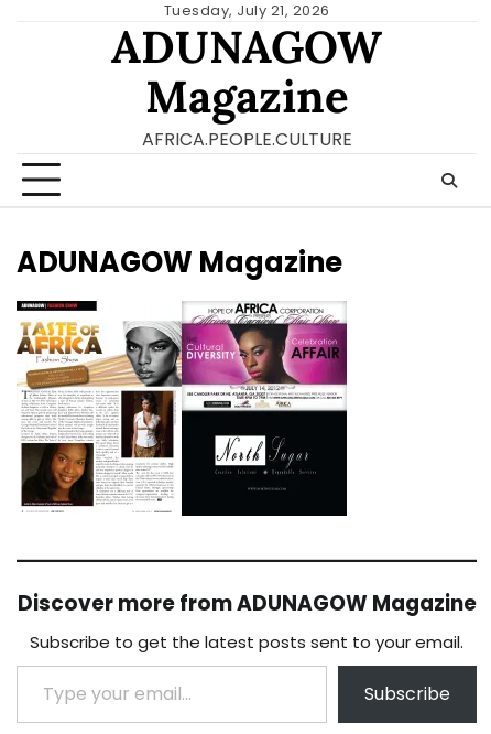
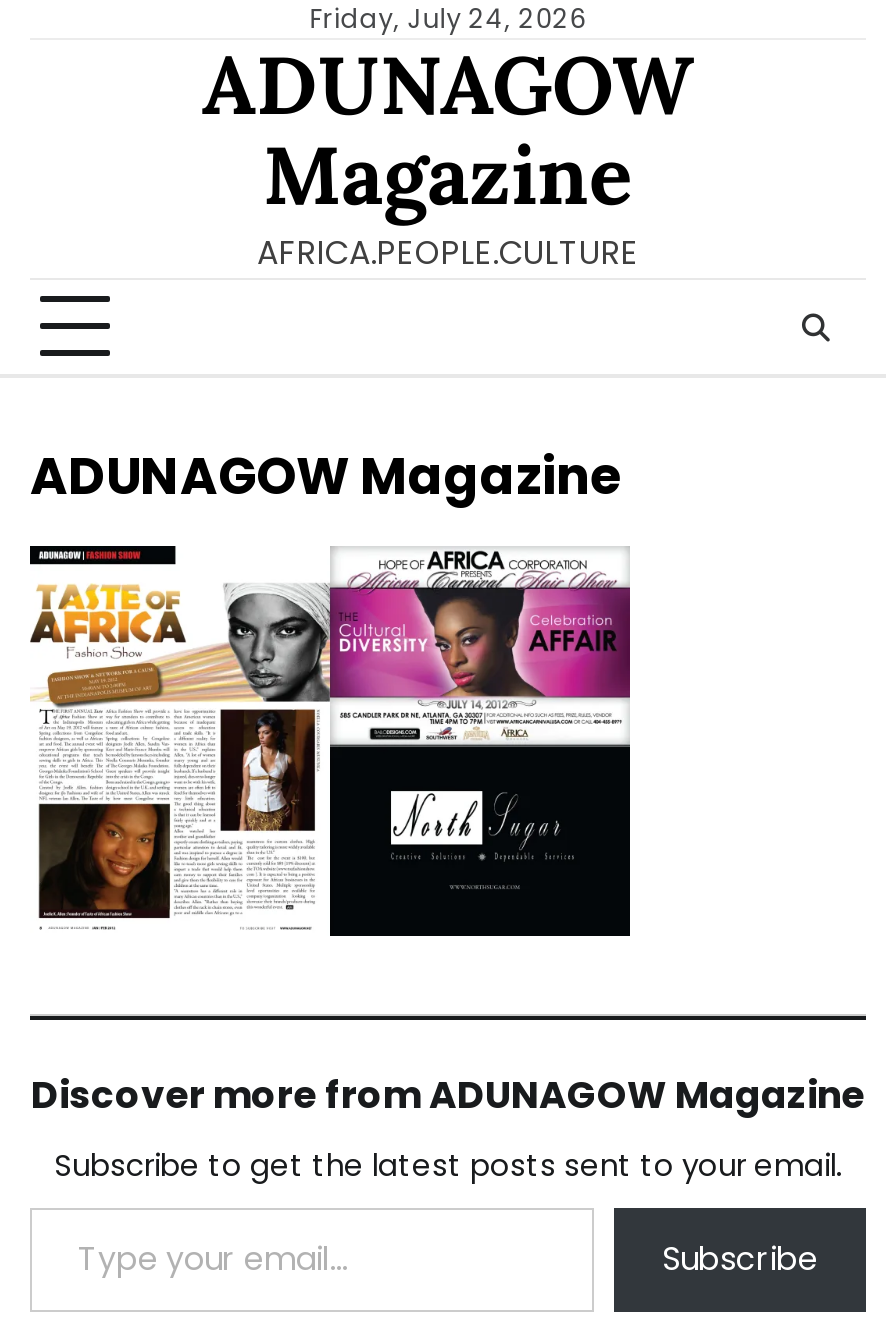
[163,0,330,21] Tuesday, July 21, 2026 -> [310,0,586,38] Friday, July 24, 2026

